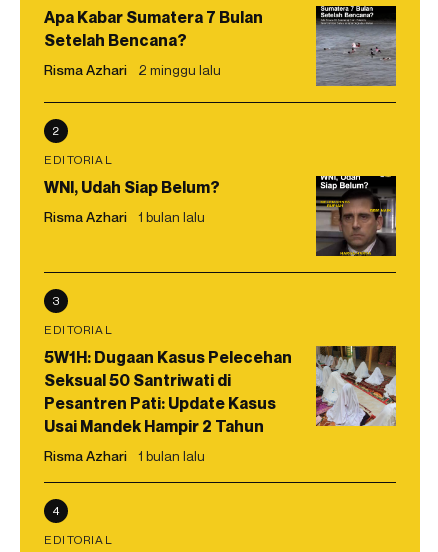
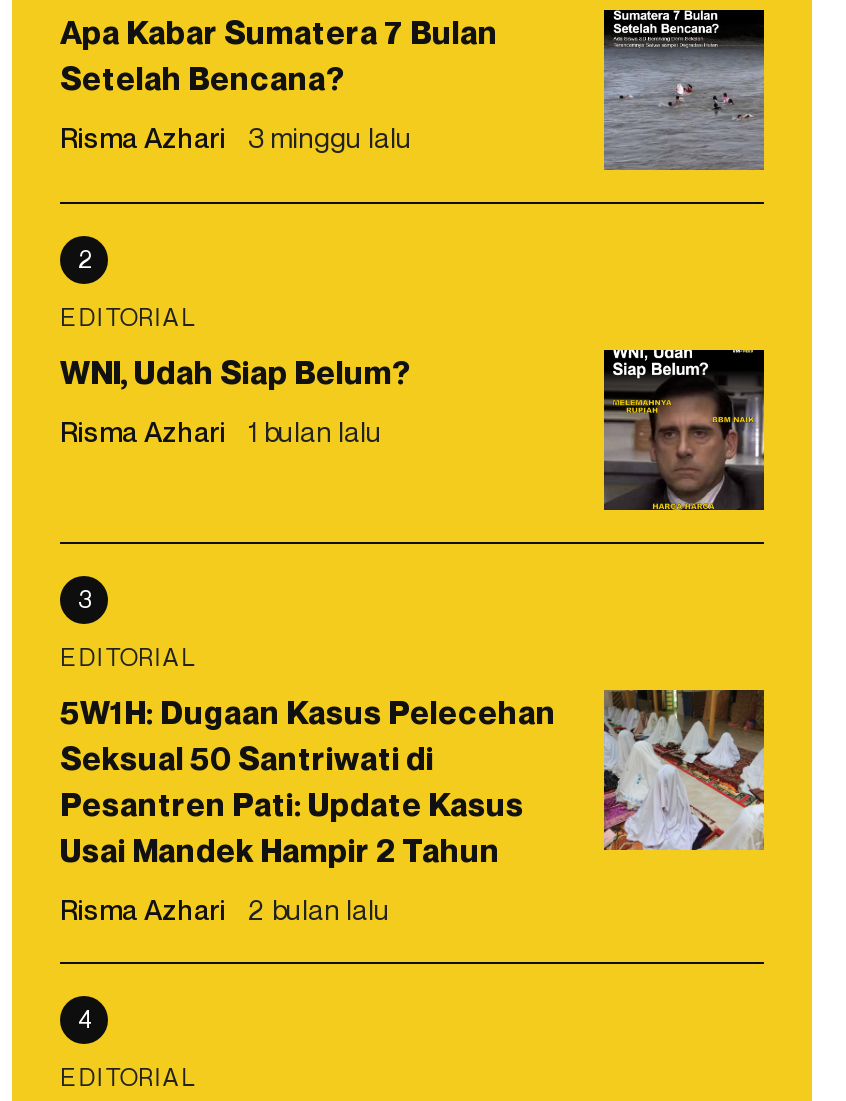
[44,61,221,78] Risma Azhari 2 minggu lalu -> [60,120,412,154] Risma Azhari 3 minggu lalu
[44,447,205,464] Risma Azhari 1 bulan lalu -> [60,892,390,926] Risma Azhari 2 bulan lalu

